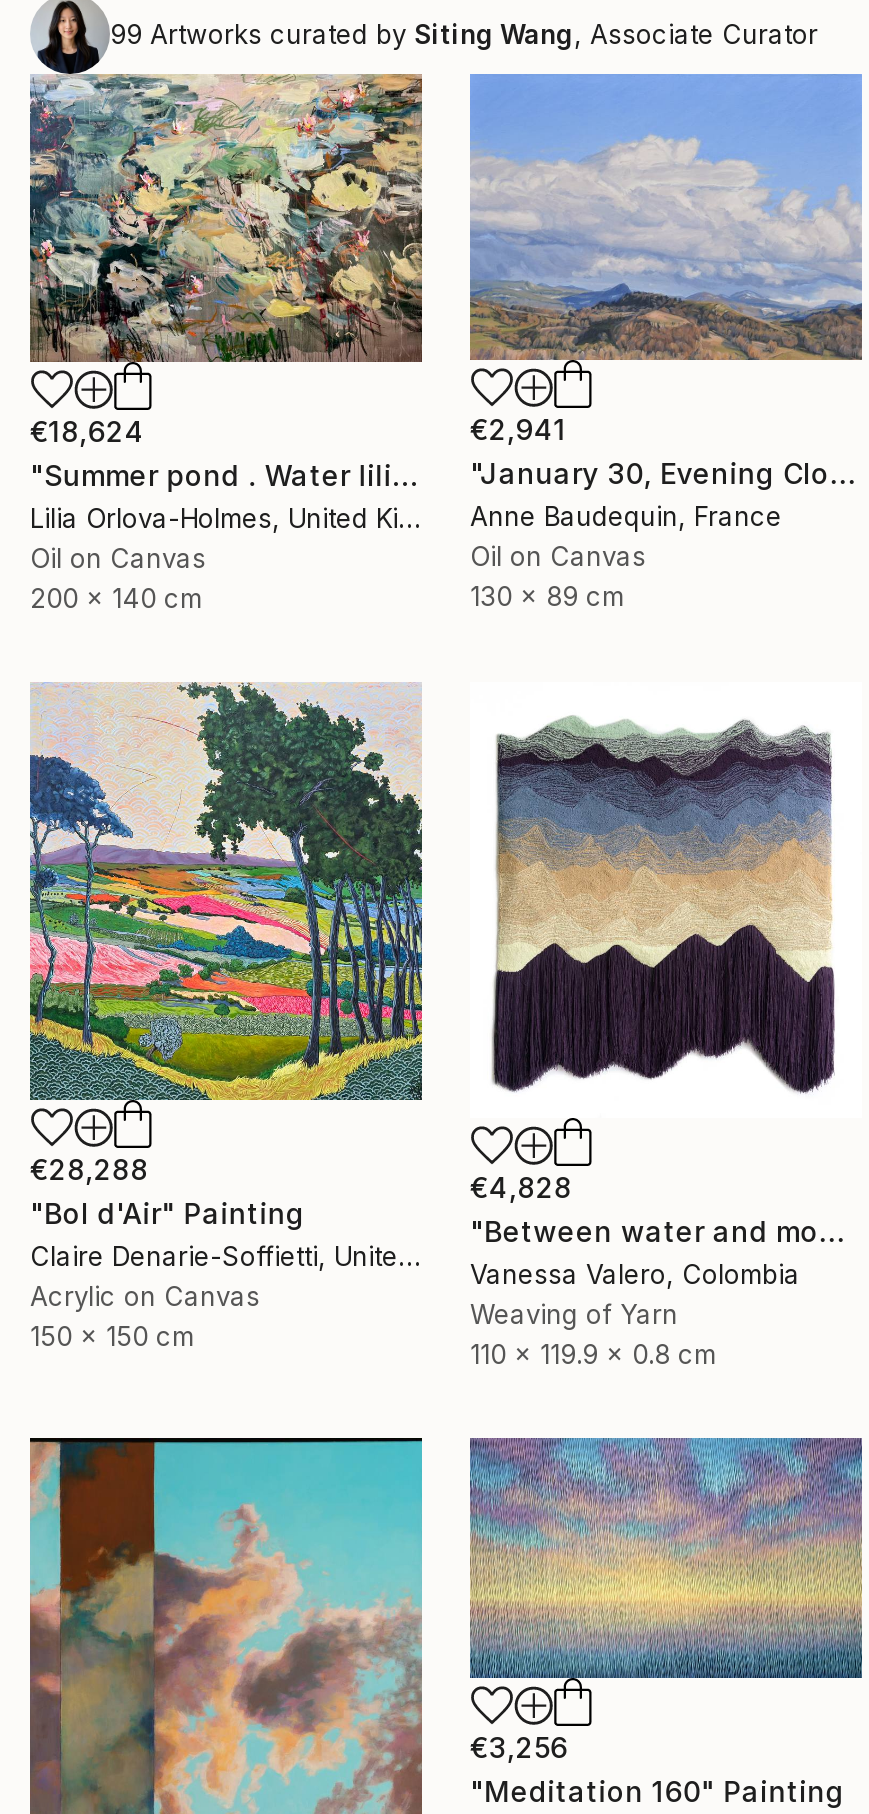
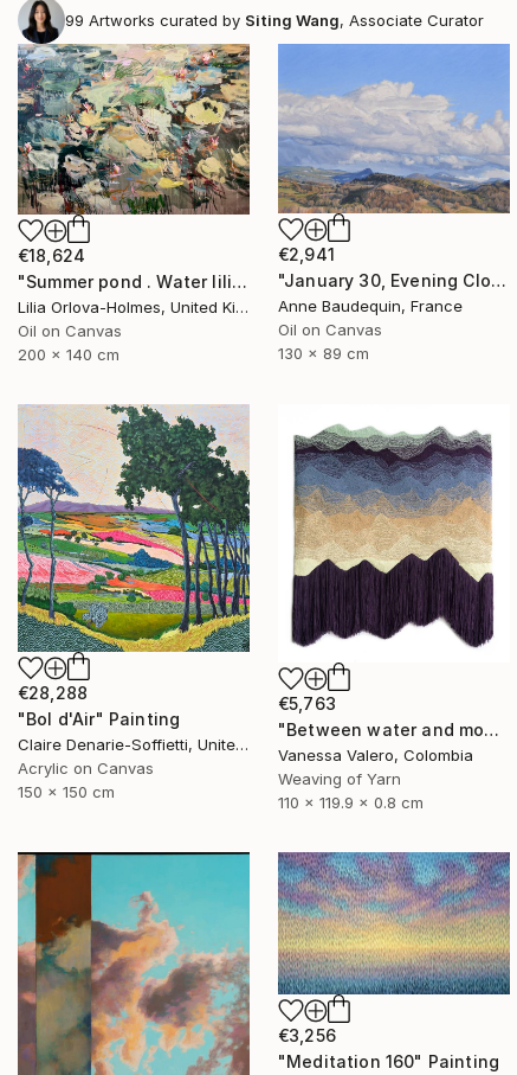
[470,1170,572,1204] €4,828 -> [278,693,336,714] €5,763

